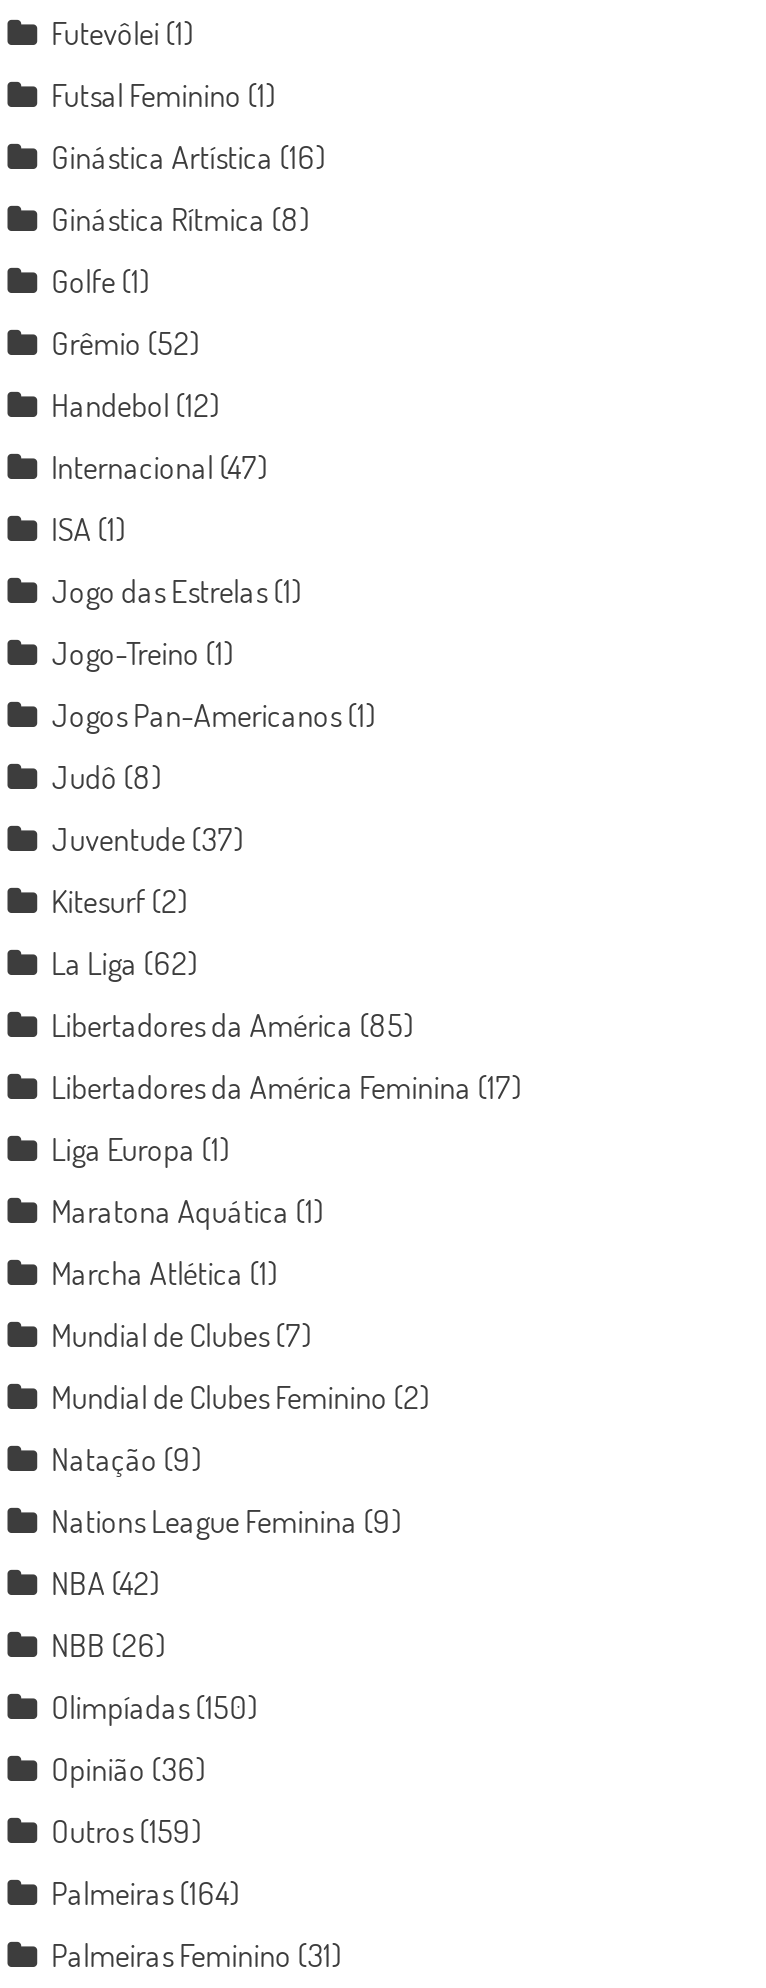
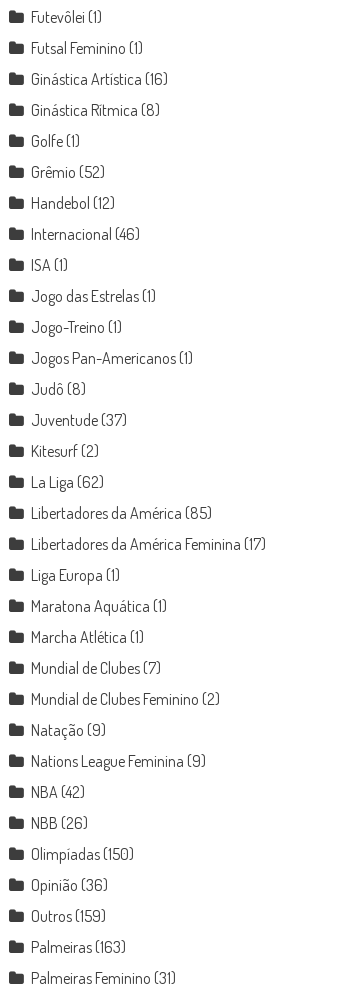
[51,446,267,486] Internacional (47) -> [31,224,140,244] Internacional (46)
[51,1872,239,1912] Palmeiras (164) -> [31,937,126,957] Palmeiras (163)

